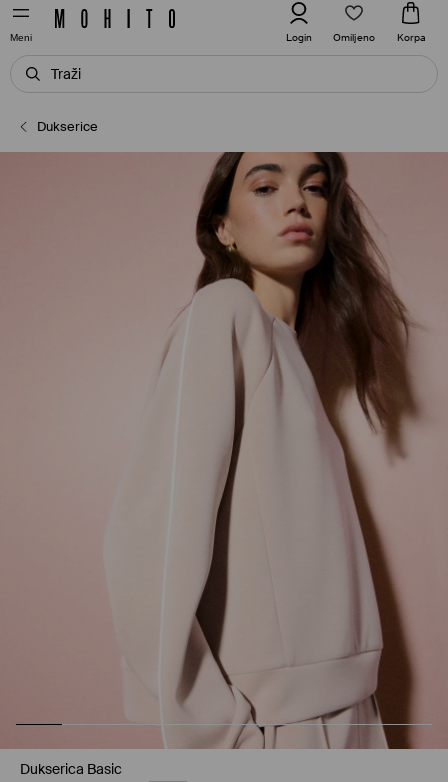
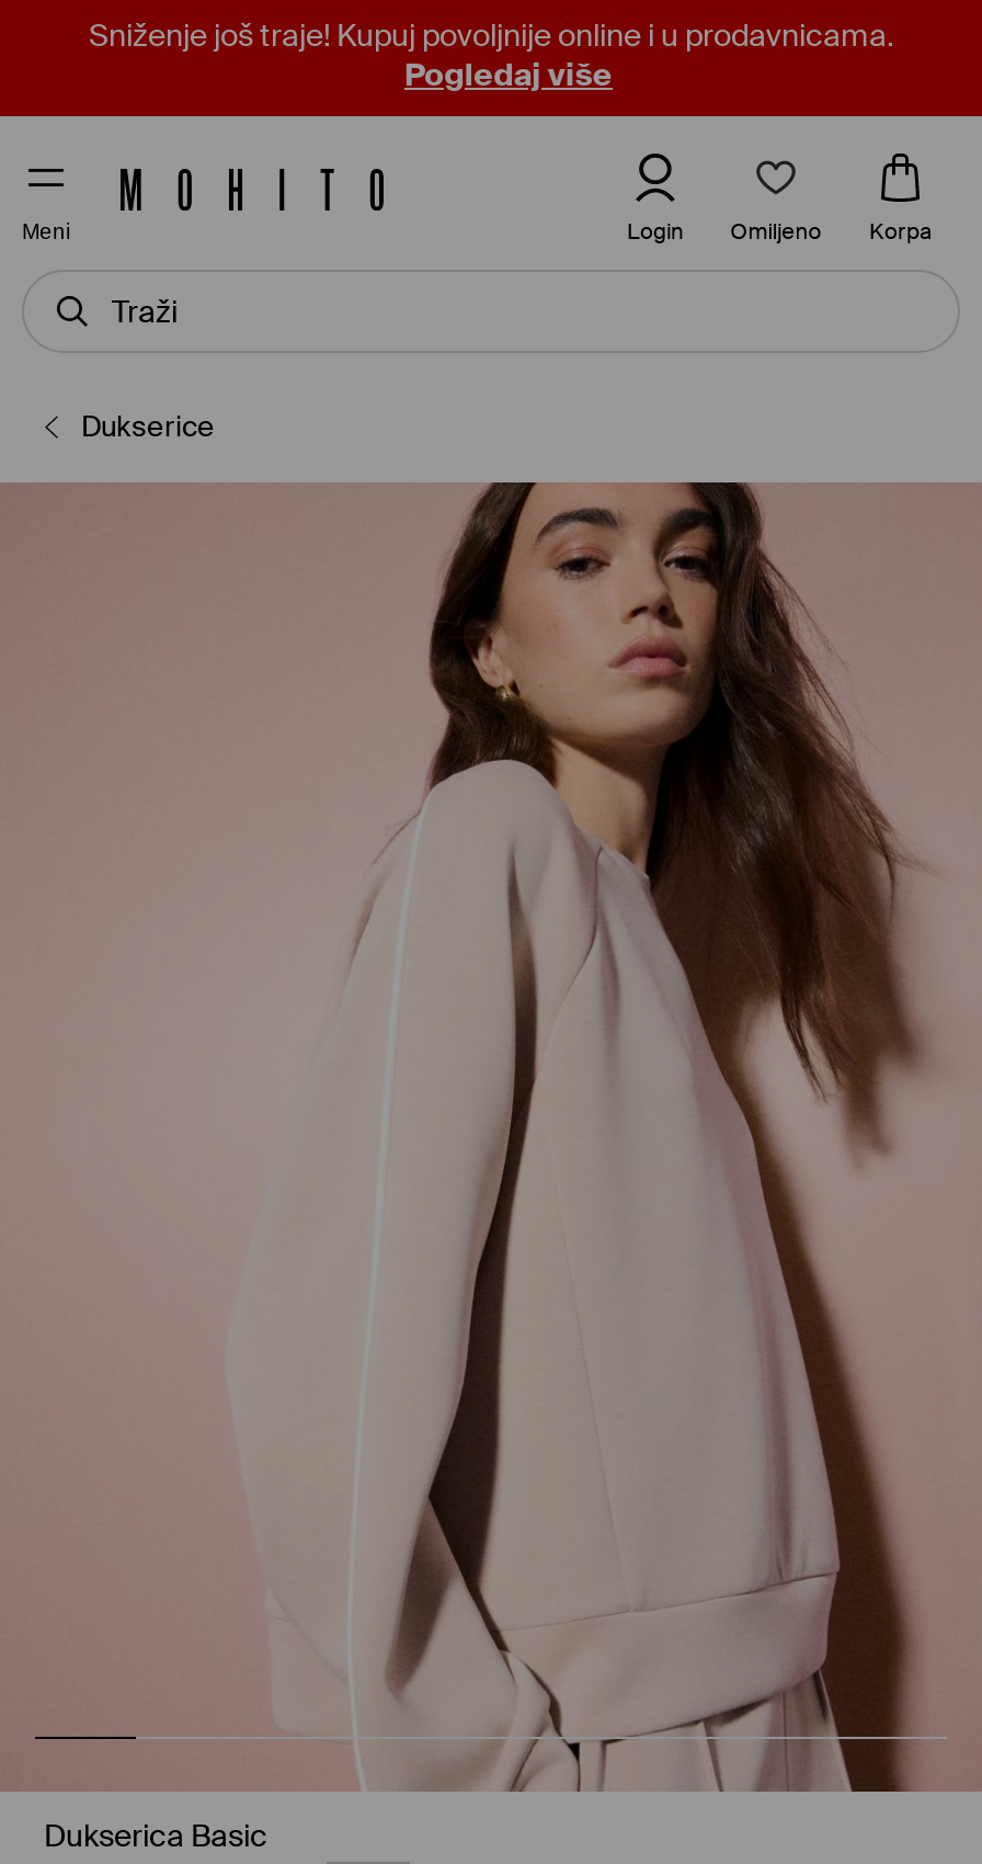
none -> [89,15,893,94] Sniženje još traje! Kupuj povoljnije online i u prodavnicama. | Pogledaj više

